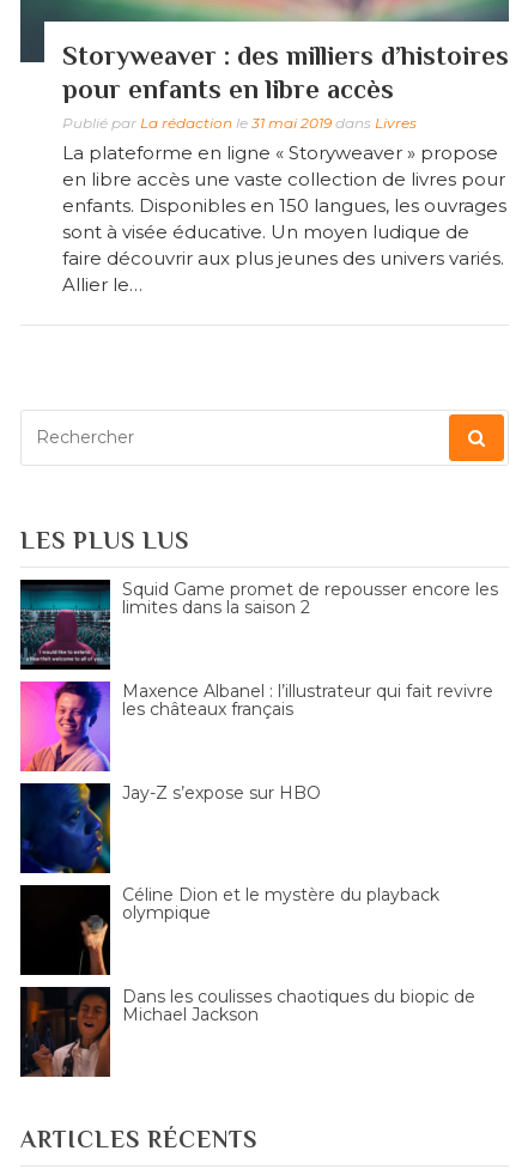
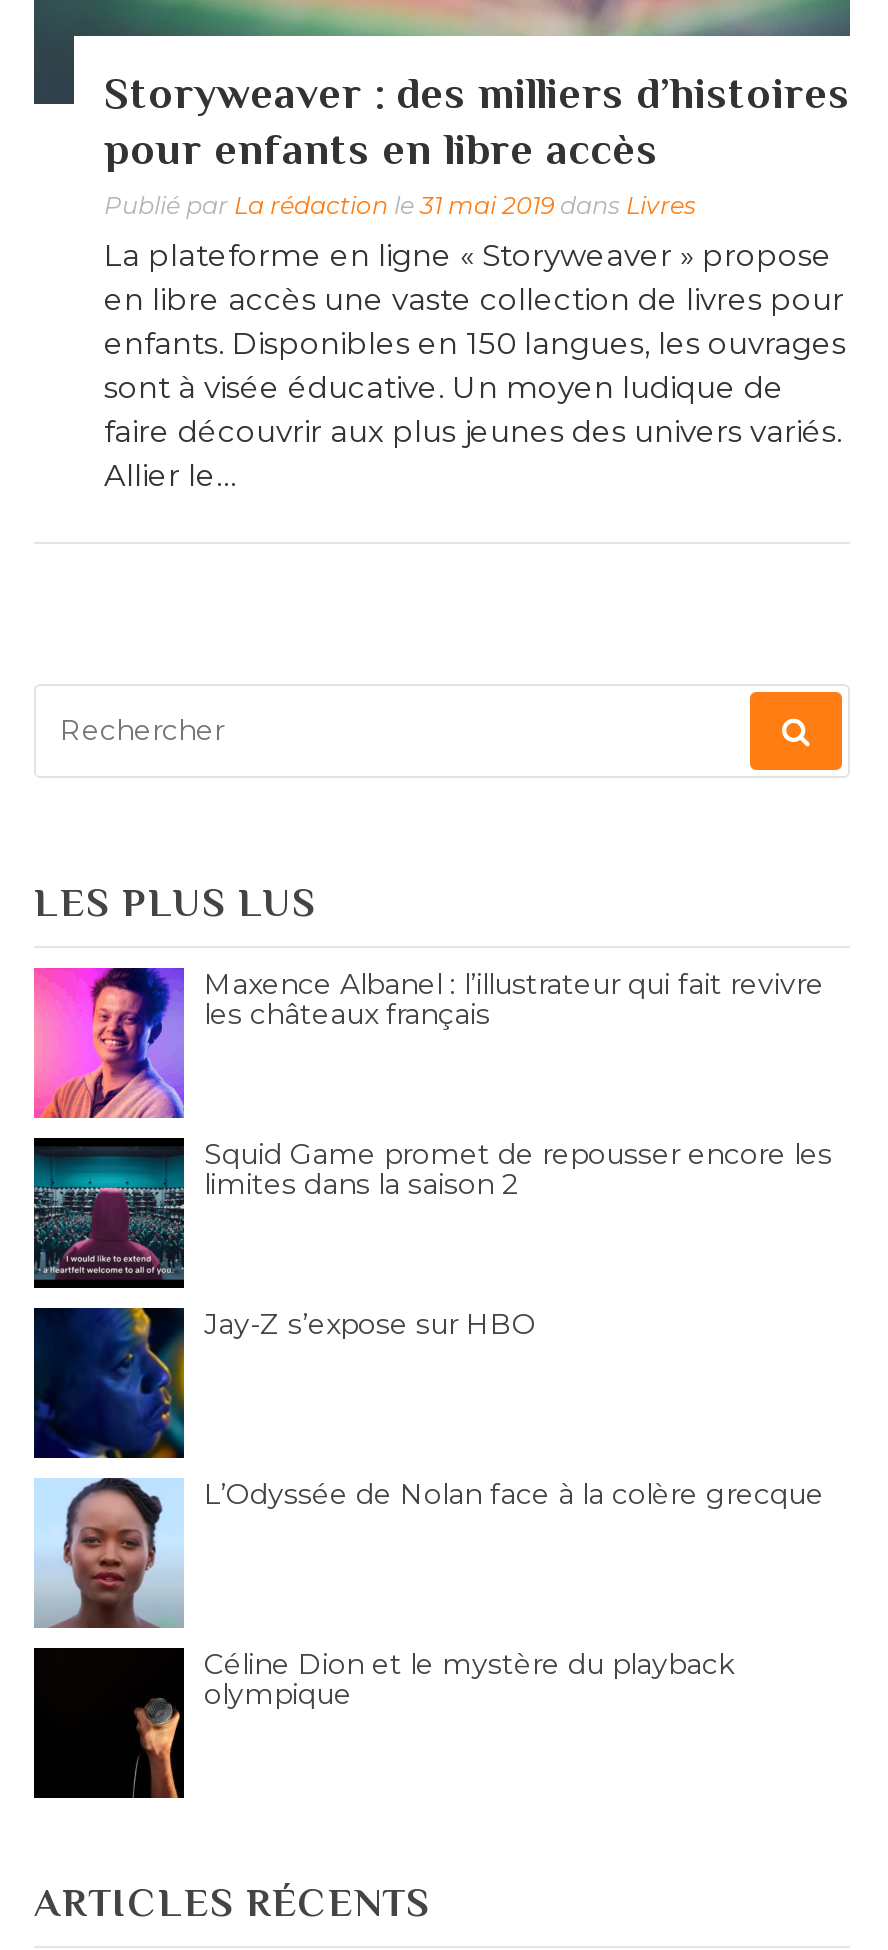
moved [18,579,498,666] -> [30,1136,832,1282]: [image] | Squid Game promet de repousser encore les | limites dans la saison 2
moved [19,680,493,773] -> [32,966,824,1120]: [image] | Maxence Albanel : l’illustrateur qui fait revivre | les châteaux français
none -> [34,1476,824,1630] [image] | L’Odyssée de Nolan face à la colère grecque
moved [122,884,439,923] -> [204,1646,734,1712]: Céline Dion et le mystère du playback | olympique
[24,986,475,1078] [image] | Dans les coulisses chaotiques du biopic de | Michael Jackson -> none

